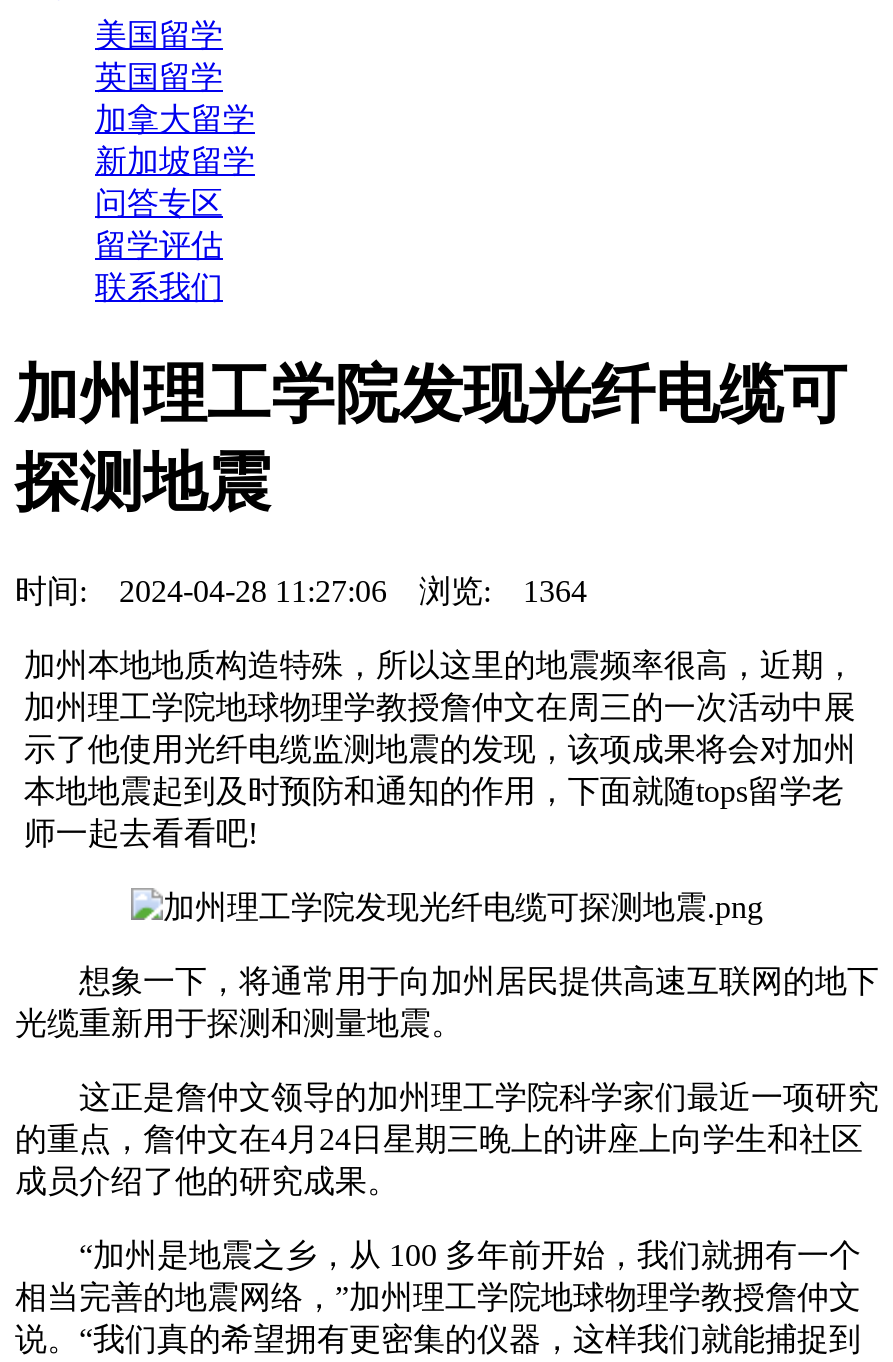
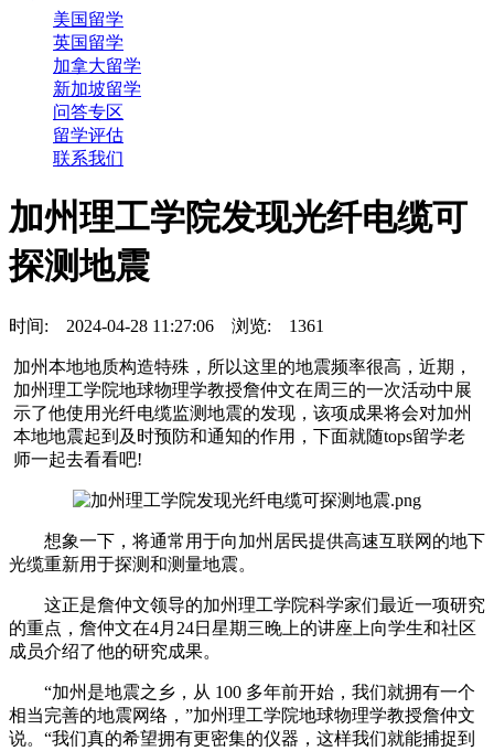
[15,574,587,608] 时间: 2024-04-28 11:27:06 浏览: 1364 -> [9,316,324,335] 时间: 2024-04-28 11:27:06 浏览: 1361

